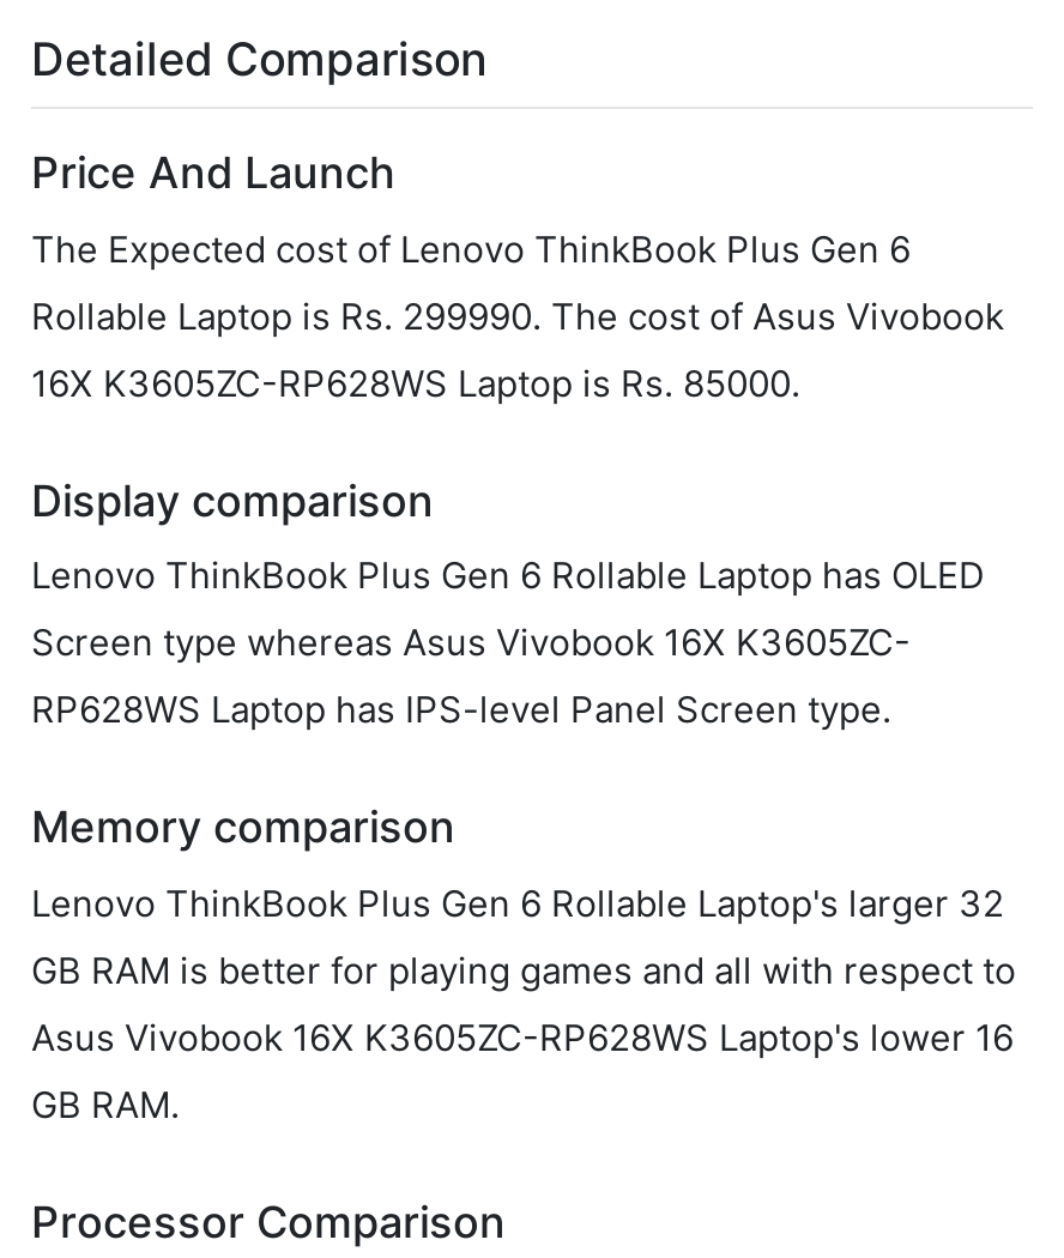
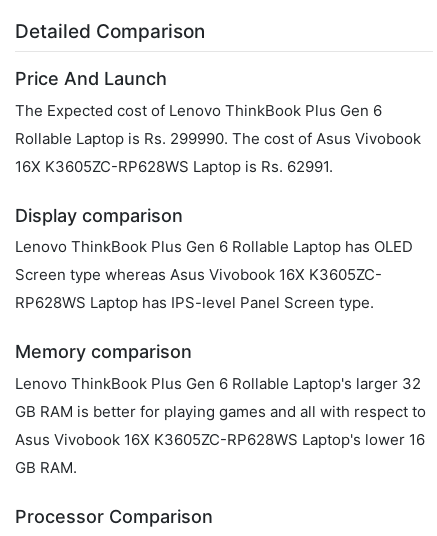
[31,360,800,406] 16X K3605ZC-RP628WS Laptop is Rs. 85000. -> [15,157,333,176] 16X K3605ZC-RP628WS Laptop is Rs. 62991.

